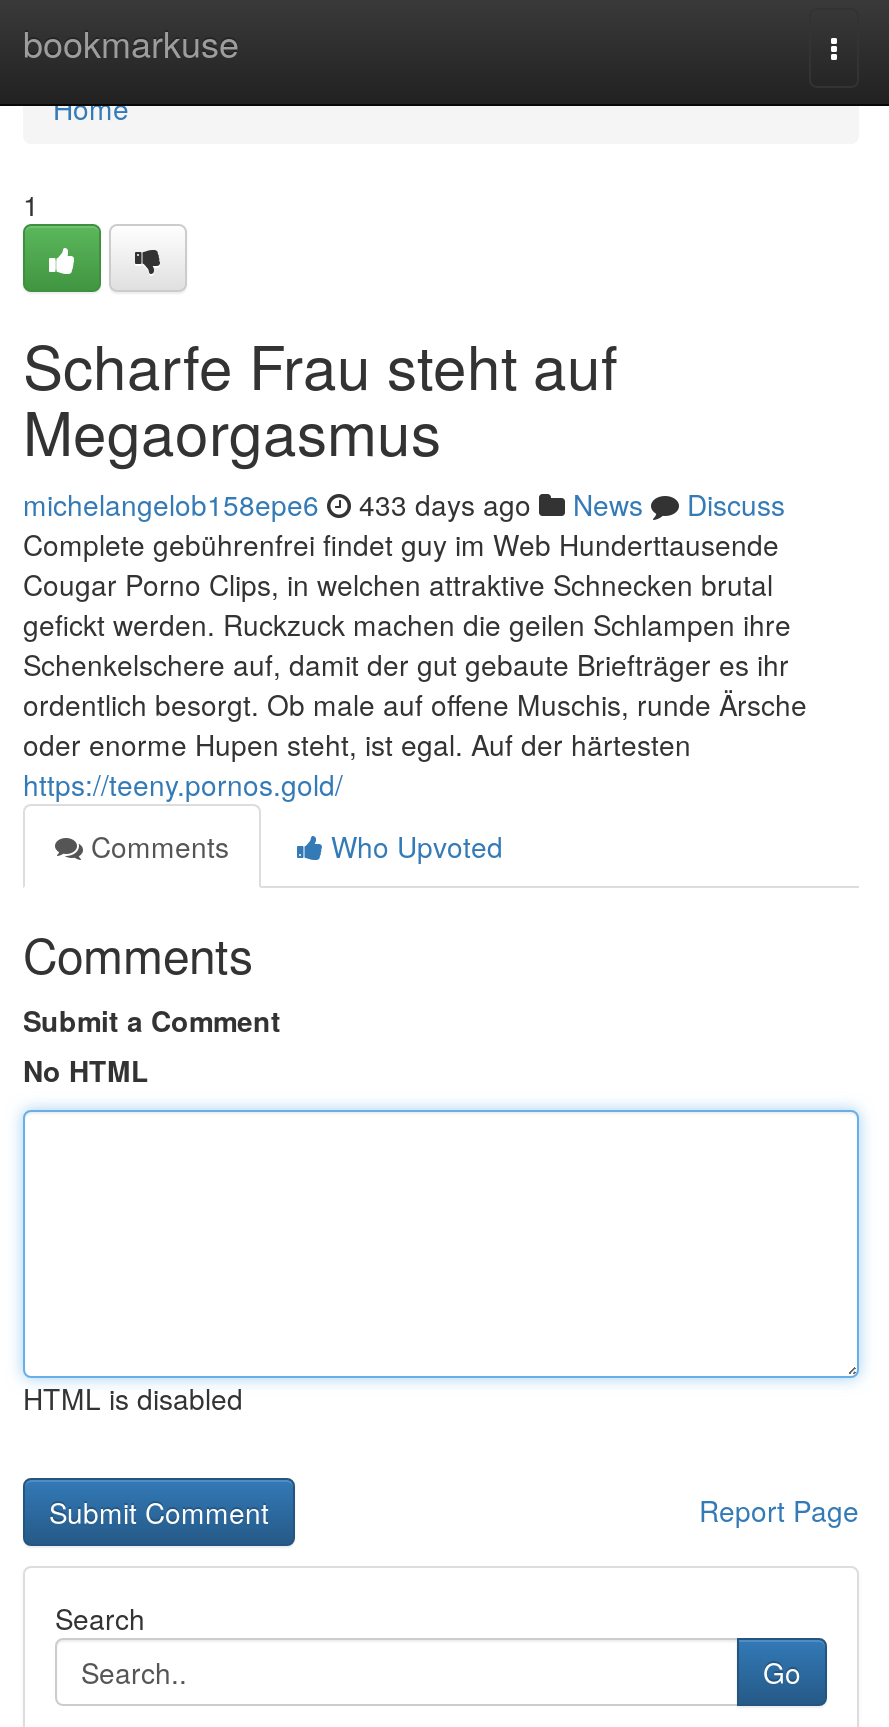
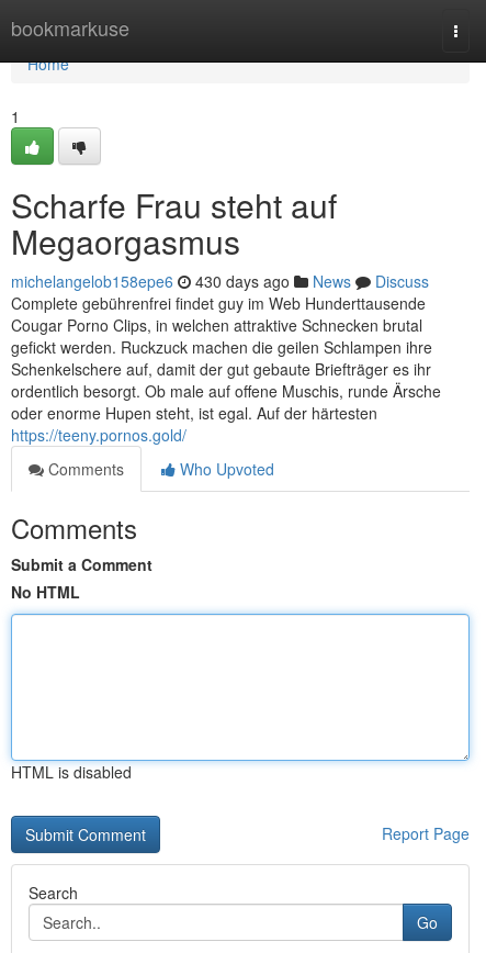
[23,484,785,524] michelangelob158epe6 433 days ago News Discuss -> [11,270,429,292] michelangelob158epe6 430 days ago News Discuss

